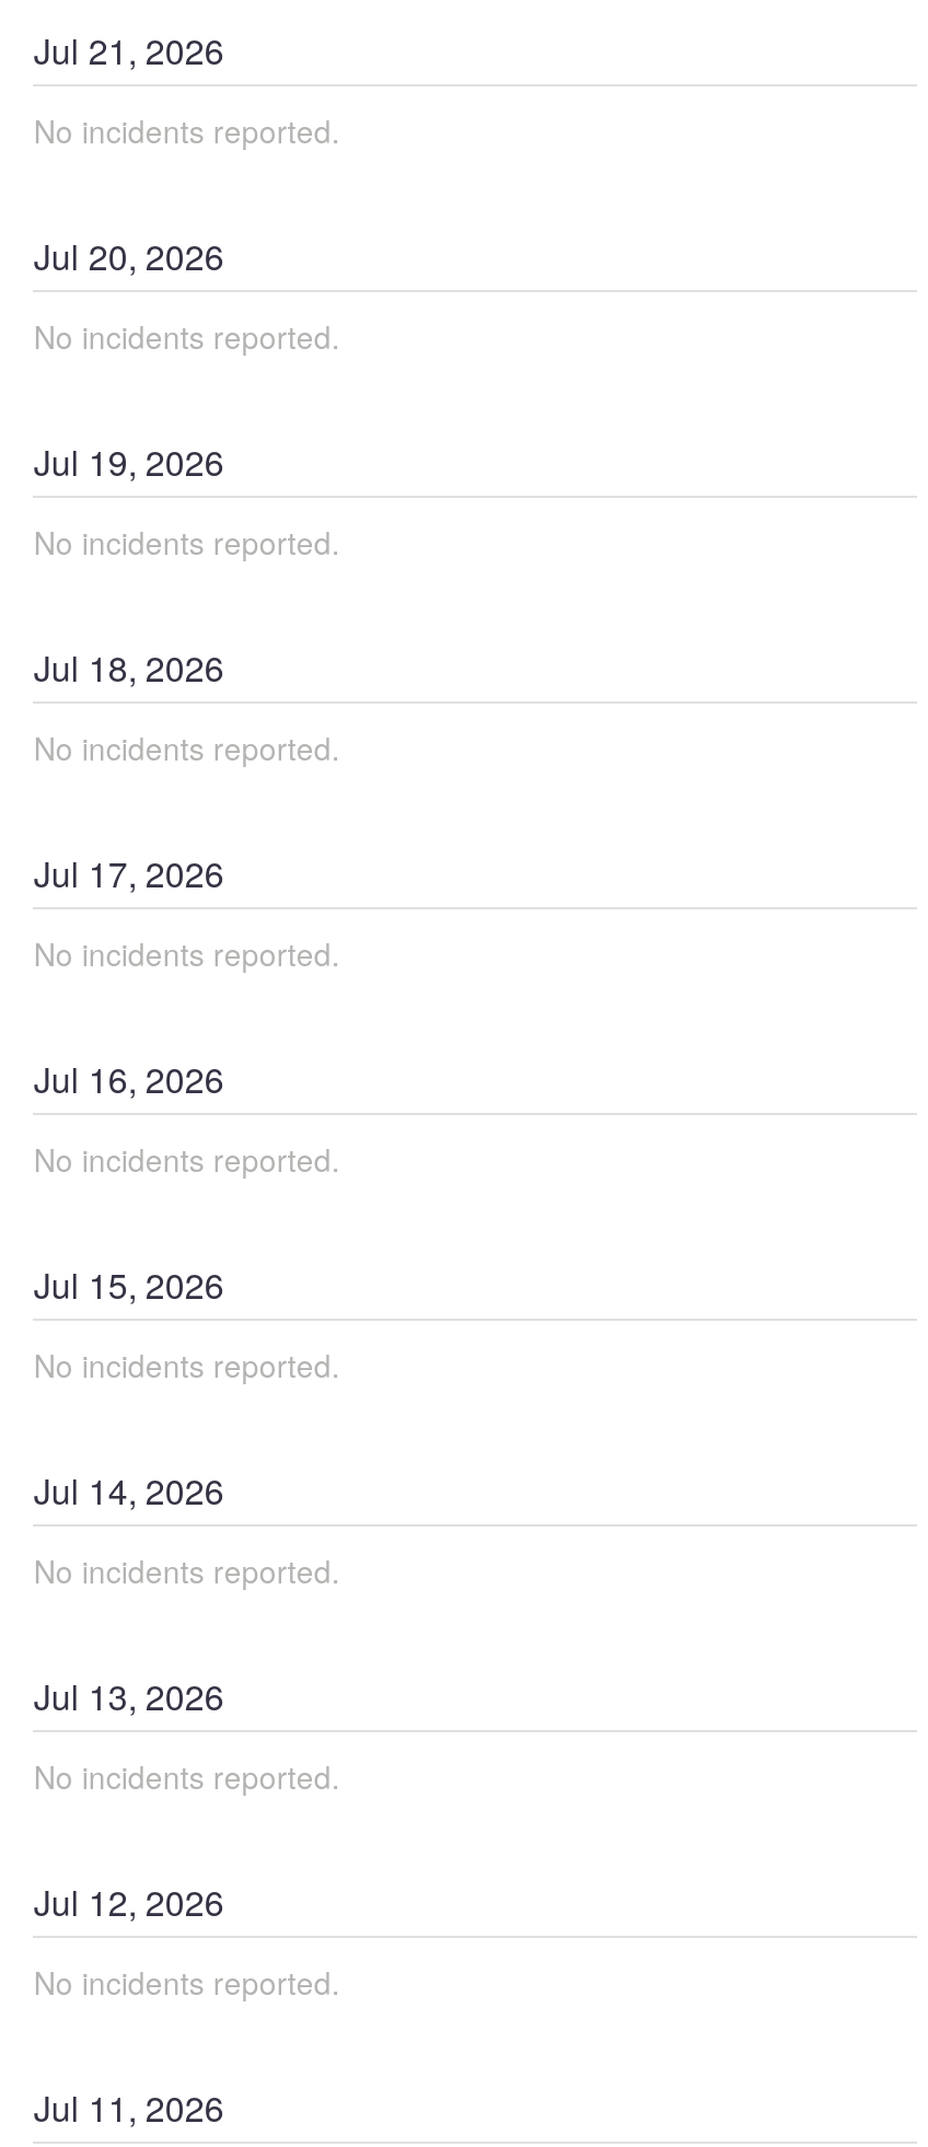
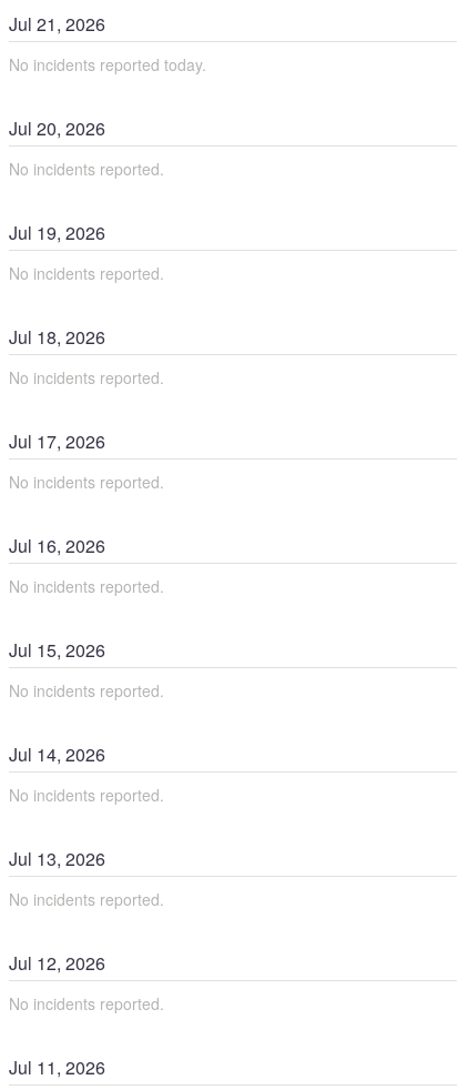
[34,108,340,152] No incidents reported. -> [9,53,207,75] No incidents reported today.

